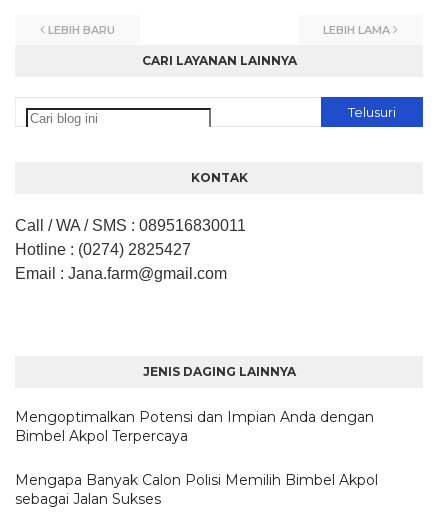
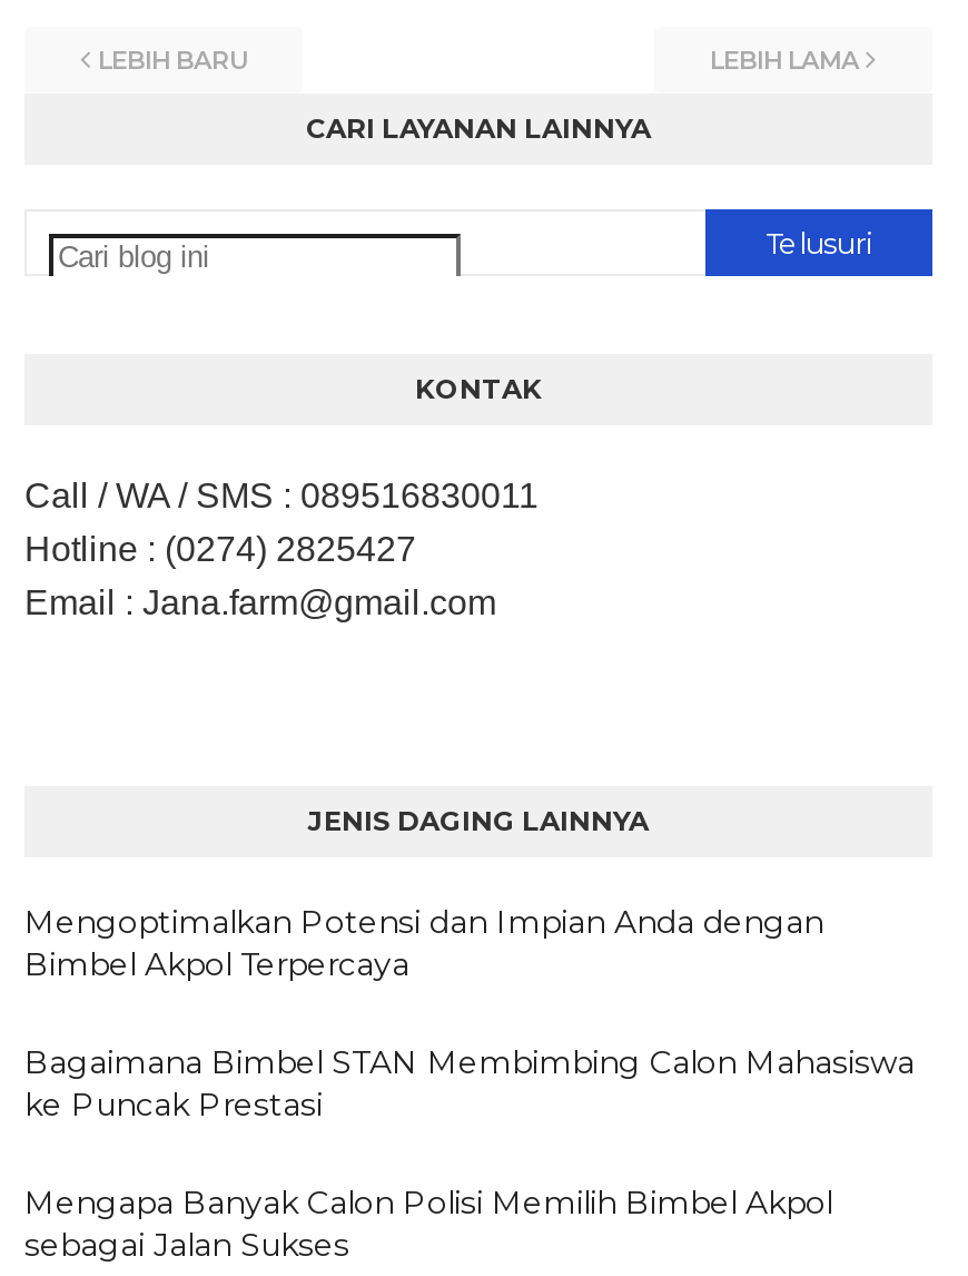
none -> [24,1042,915,1125] Bagaimana Bimbel STAN Membimbing Calon Mahasiswa | ke Puncak Prestasi

